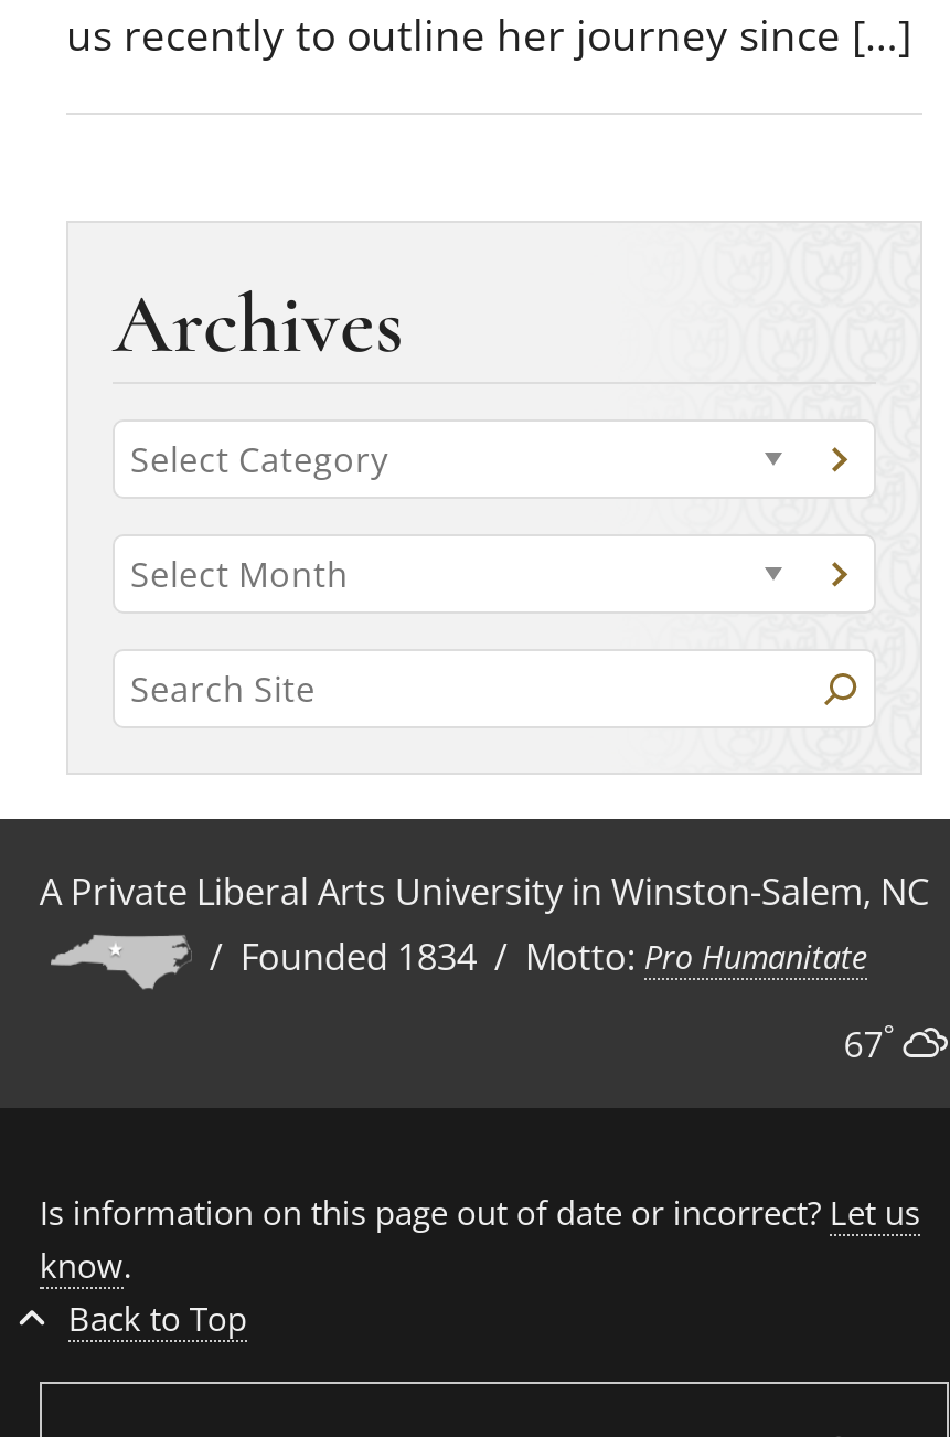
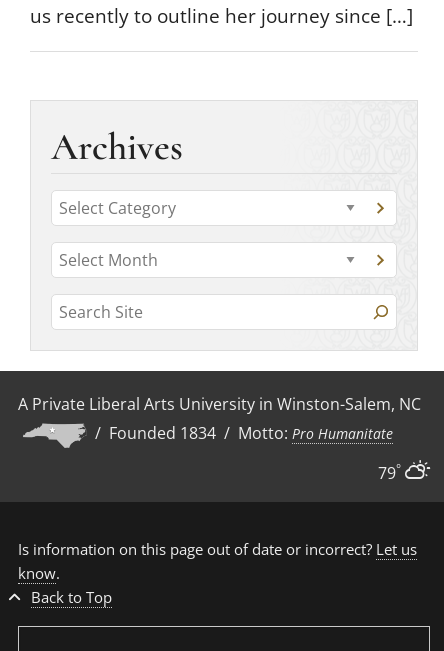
[843,1015,894,1068] 67° -> [378,460,401,484] 79°

